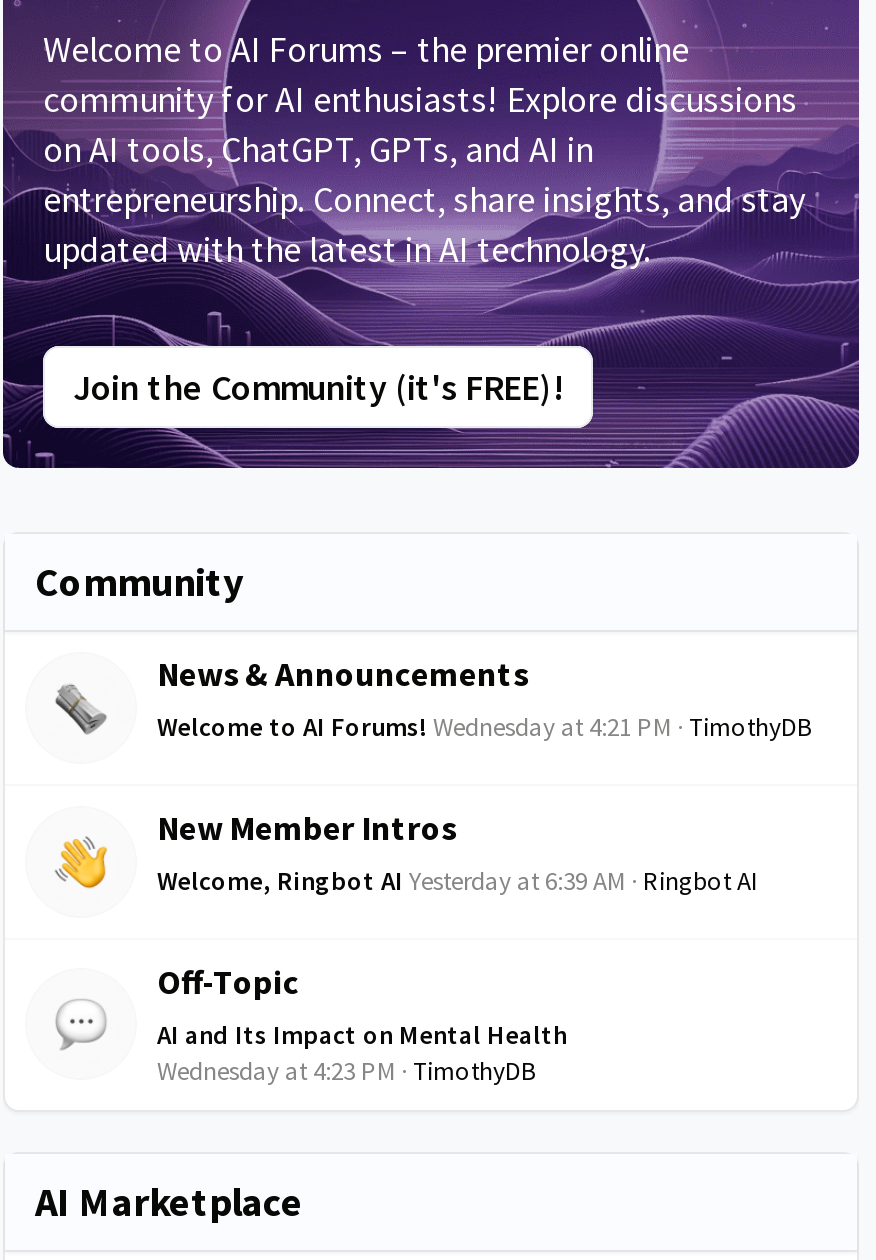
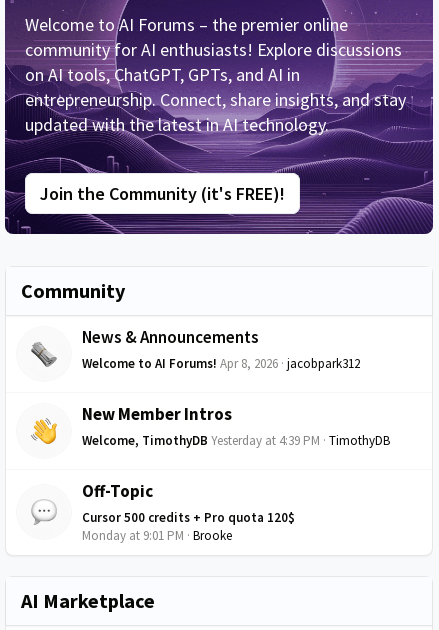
[157,710,811,744] Welcome to AI Forums! Wednesday at 4:21 PM TimothyDB -> [82,355,360,372] Welcome to AI Forums! Apr 8, 2026 jacobpark312
[157,864,757,898] Welcome, Ringbot AI Yesterday at 6:39 AM Ringbot AI -> [82,432,390,449] Welcome, TimothyDB Yesterday at 4:39 PM TimothyDB
[157,1018,567,1088] AI and Its Impact on Mental Health | Wednesday at 4:23 PM TimothyDB -> [82,509,295,544] Cursor 500 credits + Pro quota 120$ | Monday at 9:01 PM Brooke

